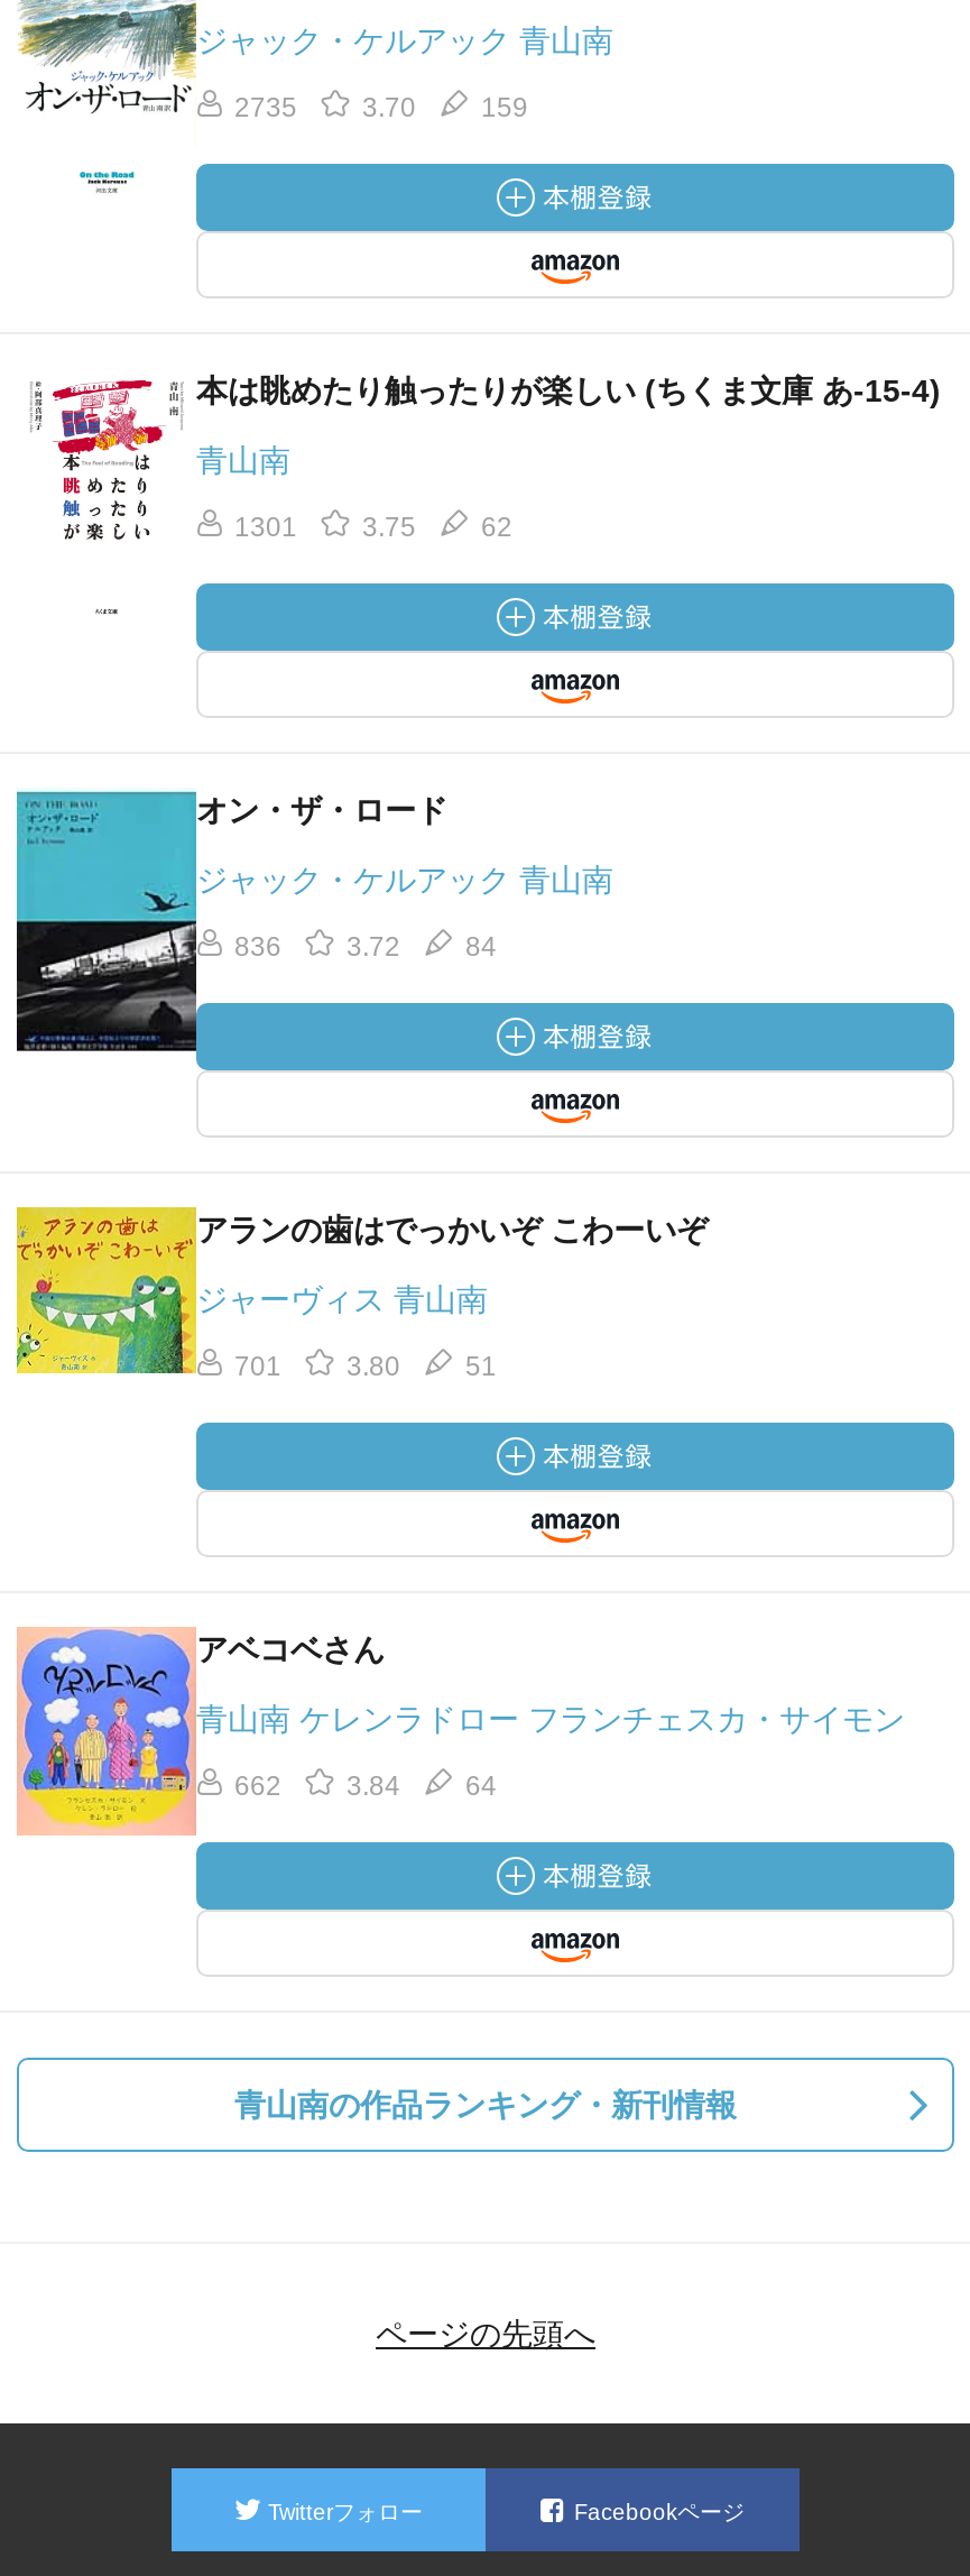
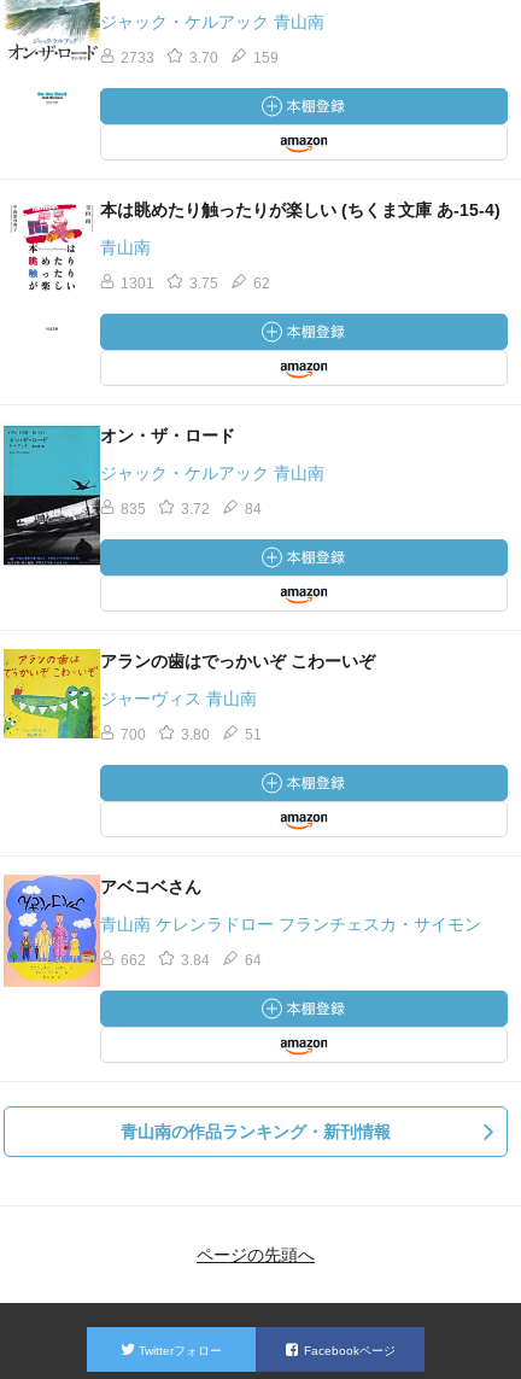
[234,92,297,123] 2735 -> [121,49,154,66] 2733
[234,931,281,963] 836 -> [121,501,146,518] 835
[234,1351,281,1382] 701 -> [121,726,146,743] 700

